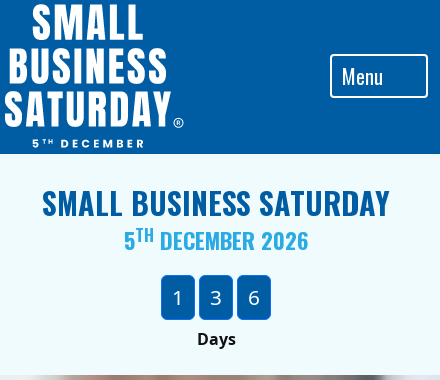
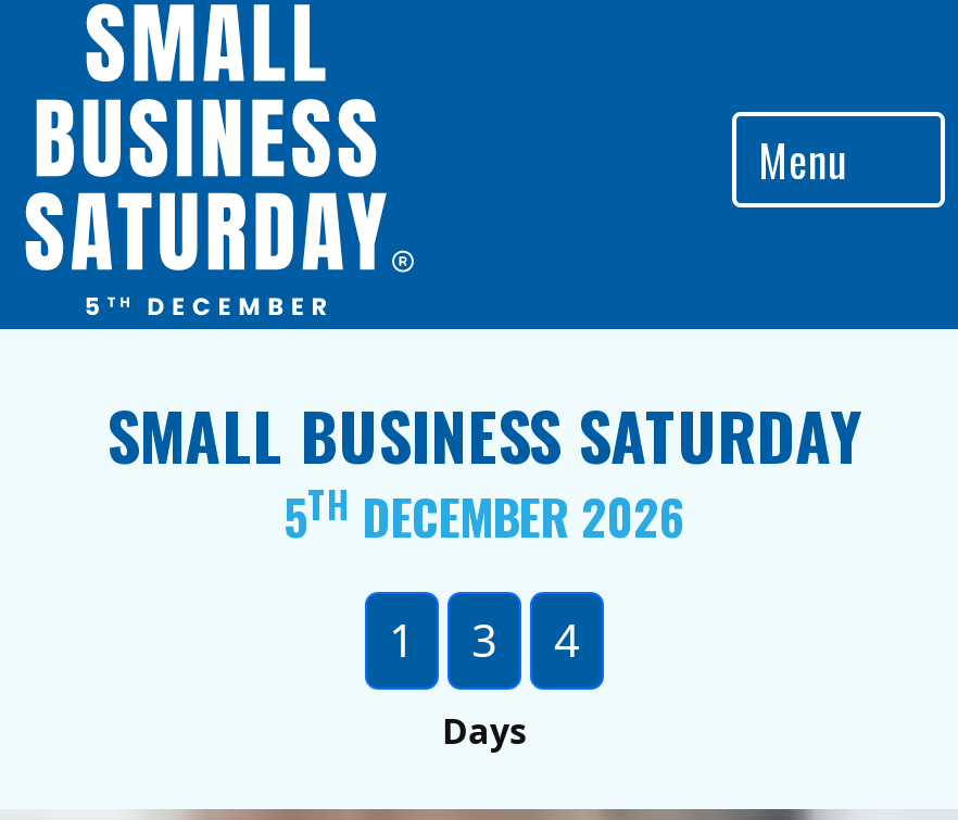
[172,283,260,311] 1 3 6 -> [389,610,580,671] 1 3 4

